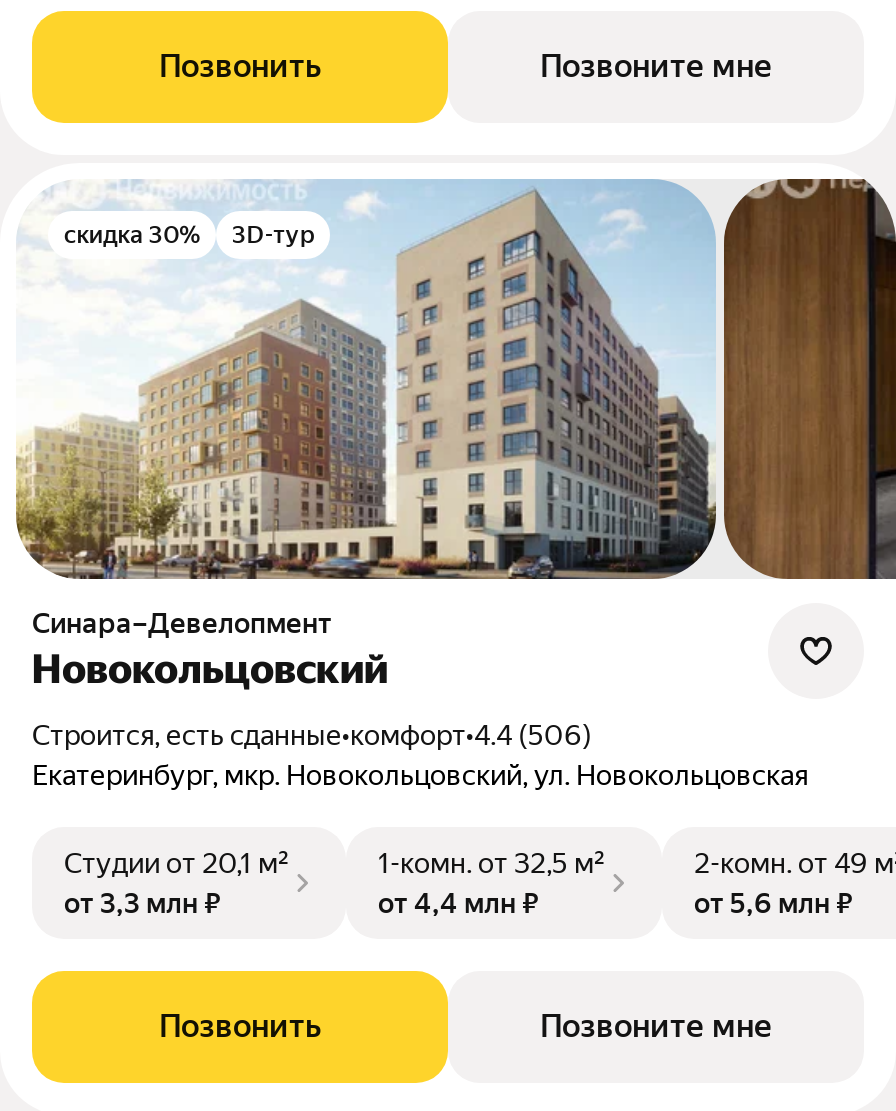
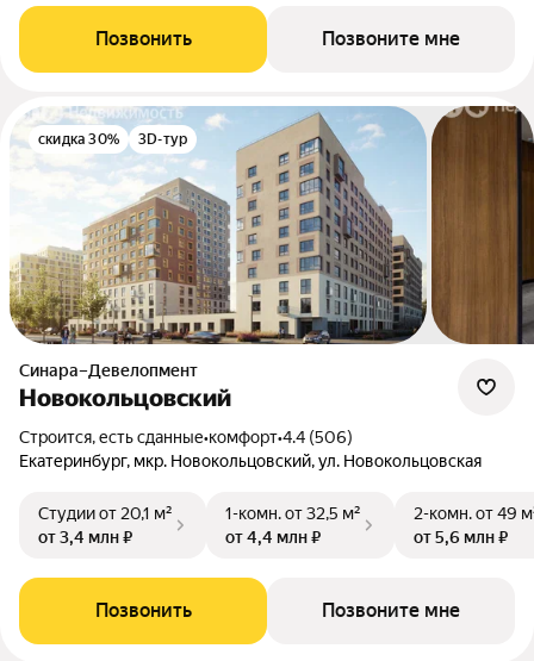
[64,887,220,919] от 3,3 млн ₽ -> [38,527,132,546] от 3,4 млн ₽

